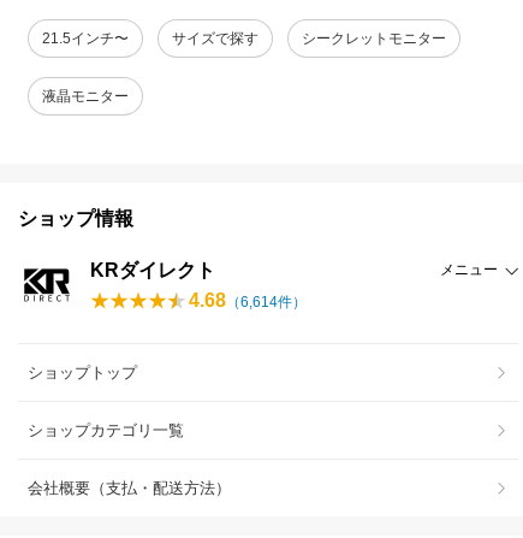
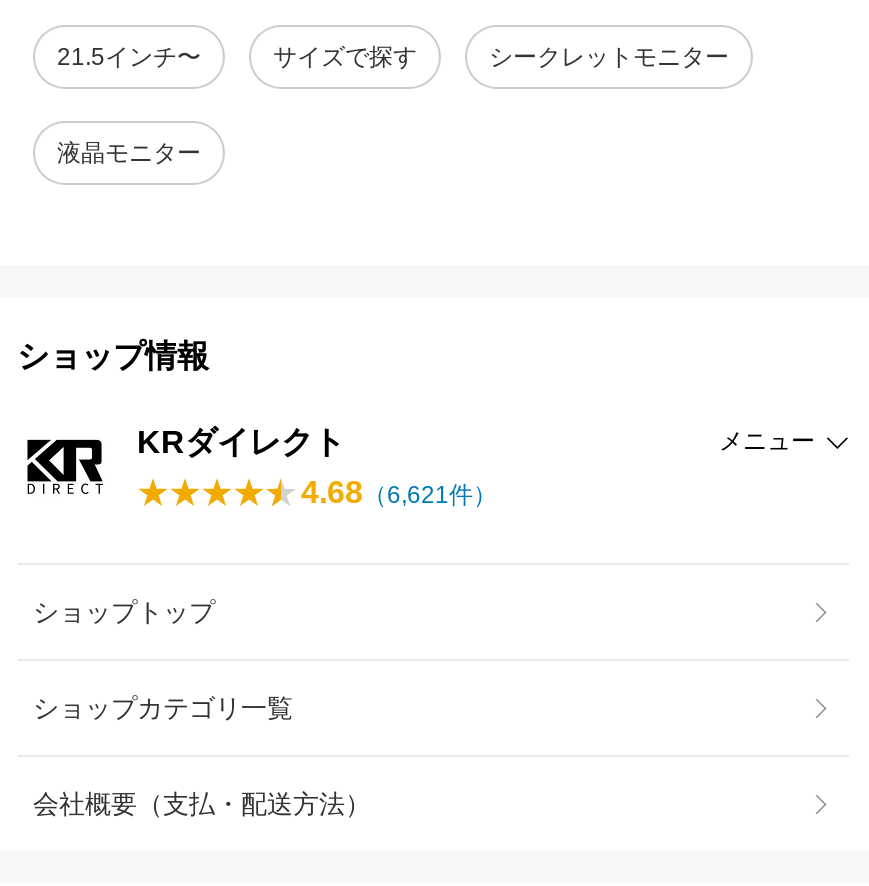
[189,290,307,311] 4.68（6,614件） -> [301,475,497,509] 4.68（6,621件）

